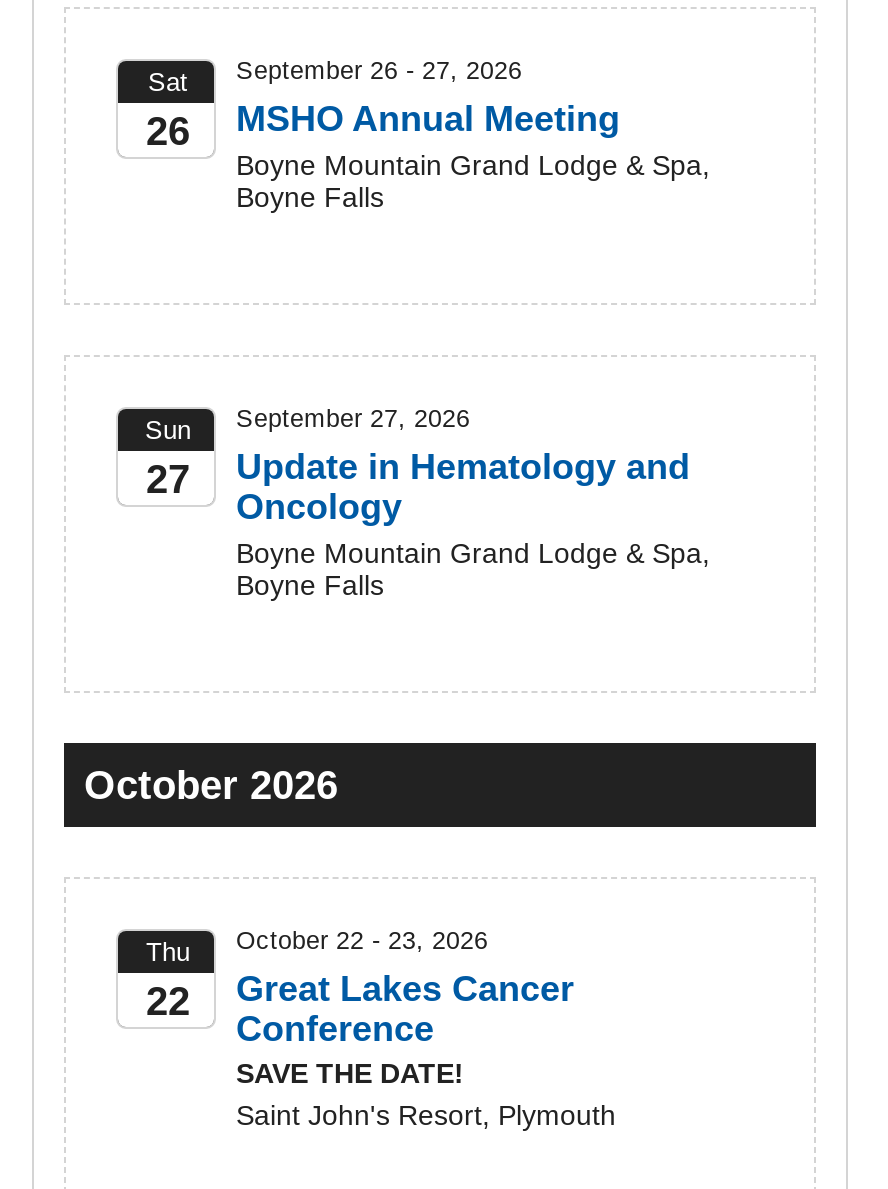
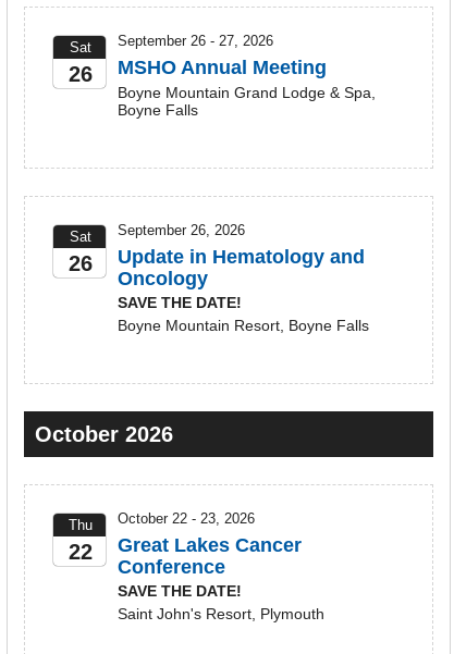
[145,415,191,501] Sun | 27 -> [69,229,93,275] Sat | 26
[236,405,470,433] September 27, 2026 -> [118,223,245,238] September 26, 2026
[236,537,710,601] Boyne Mountain Grand Lodge & Spa, | Boyne Falls -> [118,294,369,334] SAVE THE DATE! | Boyne Mountain Resort, Boyne Falls

